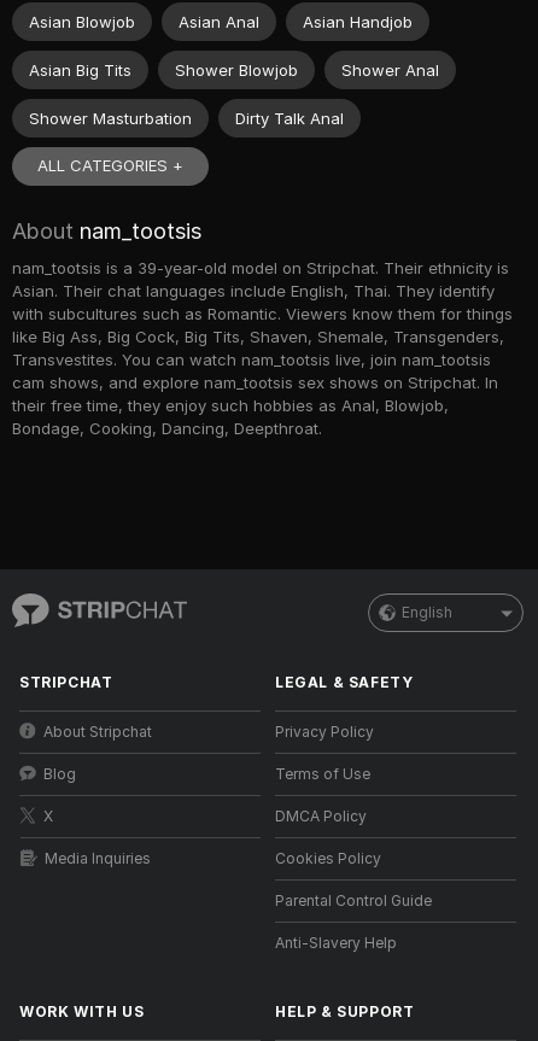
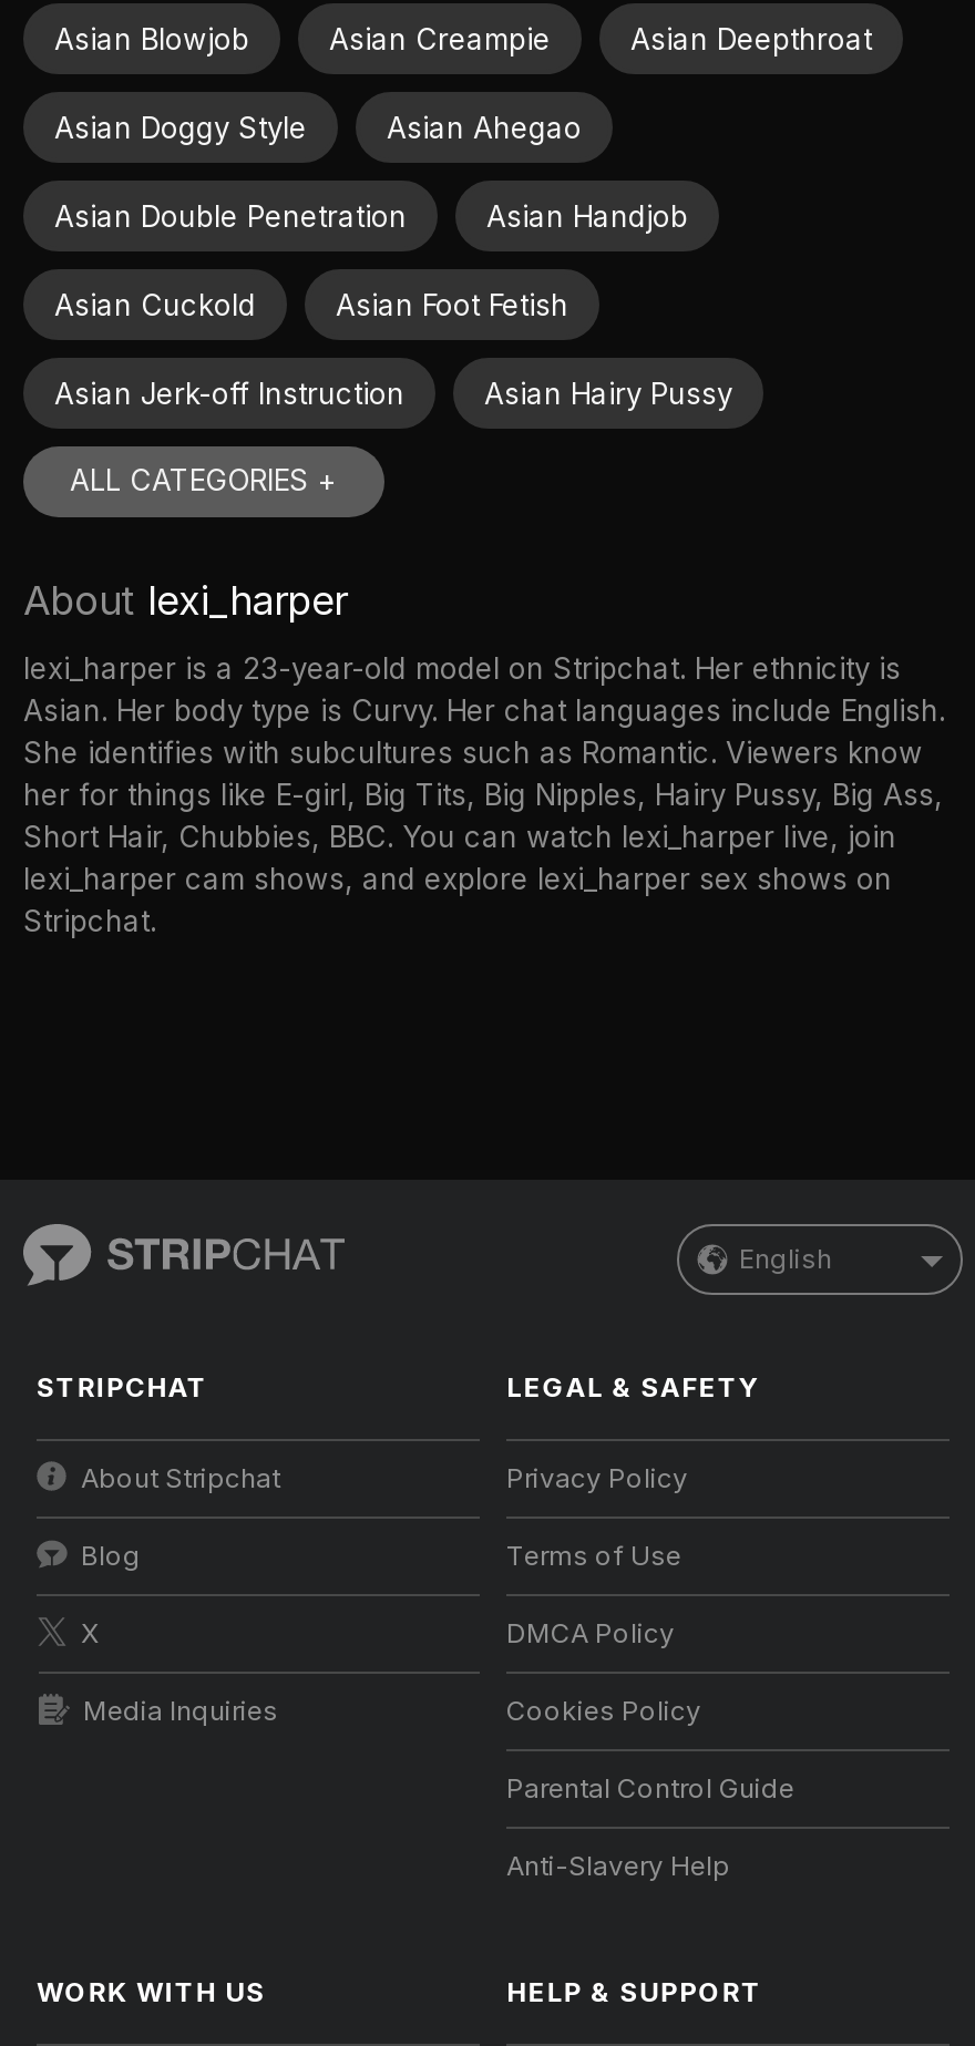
[179,12,259,31] Asian Anal -> [54,21,872,233] Asian Creampie | Asian Deepthroat | Asian Doggy Style | Asian Ahegao | Asian Double Penetration
moved [303,12,413,31] -> [486,198,688,233]: Asian Handjob
[29,60,439,79] Asian Big Tits | Shower Blowjob | Shower Anal -> [54,286,568,322] Asian Cuckold | Asian Foot Fetish
[29,108,344,128] Shower Masturbation | Dirty Talk Anal -> [54,375,732,411] Asian Jerk-off Instruction | Asian Hairy Pussy
moved [37,156,183,175] -> [70,463,338,498]: ALL CATEGORIES +
[12,219,201,244] About nam_tootsis -> [23,578,347,624] About lexi_harper
[12,259,513,438] nam_tootsis is a 39-year-old model on Stripchat. Their ethnicity is | Asian. Their chat languages include English, Thai. They identify | with subcultures such as Romantic. Viewers know them for things | like Big Ass, Big Cock, Big Tits, Shaven, Shemale, Transgenders, | Transvestites. You can watch nam_tootsis live, join nam_tootsis | cam shows, and explore nam_tootsis sex shows on Stripchat. In | their free time, they enjoy such hobbies as Anal, Blowjob, | Bondage, Cooking, Dancing, Deepthroat. -> [23,651,945,939] lexi_harper is a 23-year-old model on Stripchat. Her ethnicity is | Asian. Her body type is Curvy. Her chat languages include English. | She identifies with subcultures such as Romantic. Viewers know | her for things like E-girl, Big Tits, Big Nipples, Hairy Pussy, Big Ass, | Short Hair, Chubbies, BBC. You can watch lexi_harper live, join | lexi_harper cam shows, and explore lexi_harper sex shows on | Stripchat.

